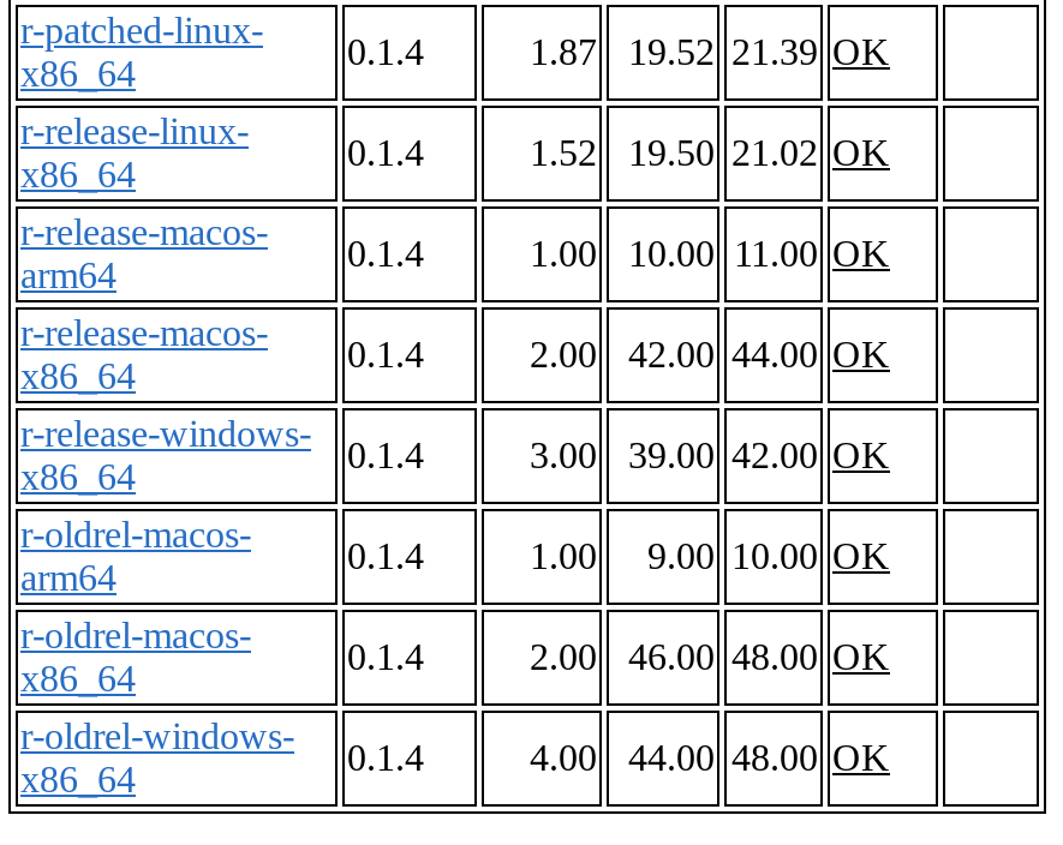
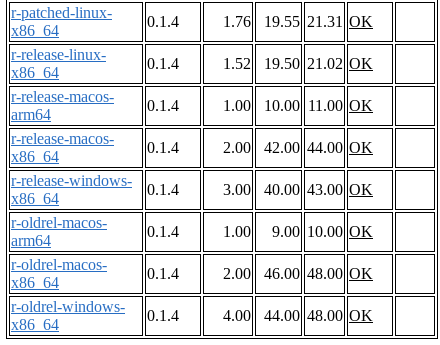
[530,32,597,73] 1.87 -> [223,13,251,30] 1.76
[628,32,890,73] 19.52 21.39 OK -> [264,13,373,30] 19.55 21.31 OK
[530,435,890,476] 3.00 39.00 42.00 OK -> [223,181,373,198] 3.00 40.00 43.00 OK

